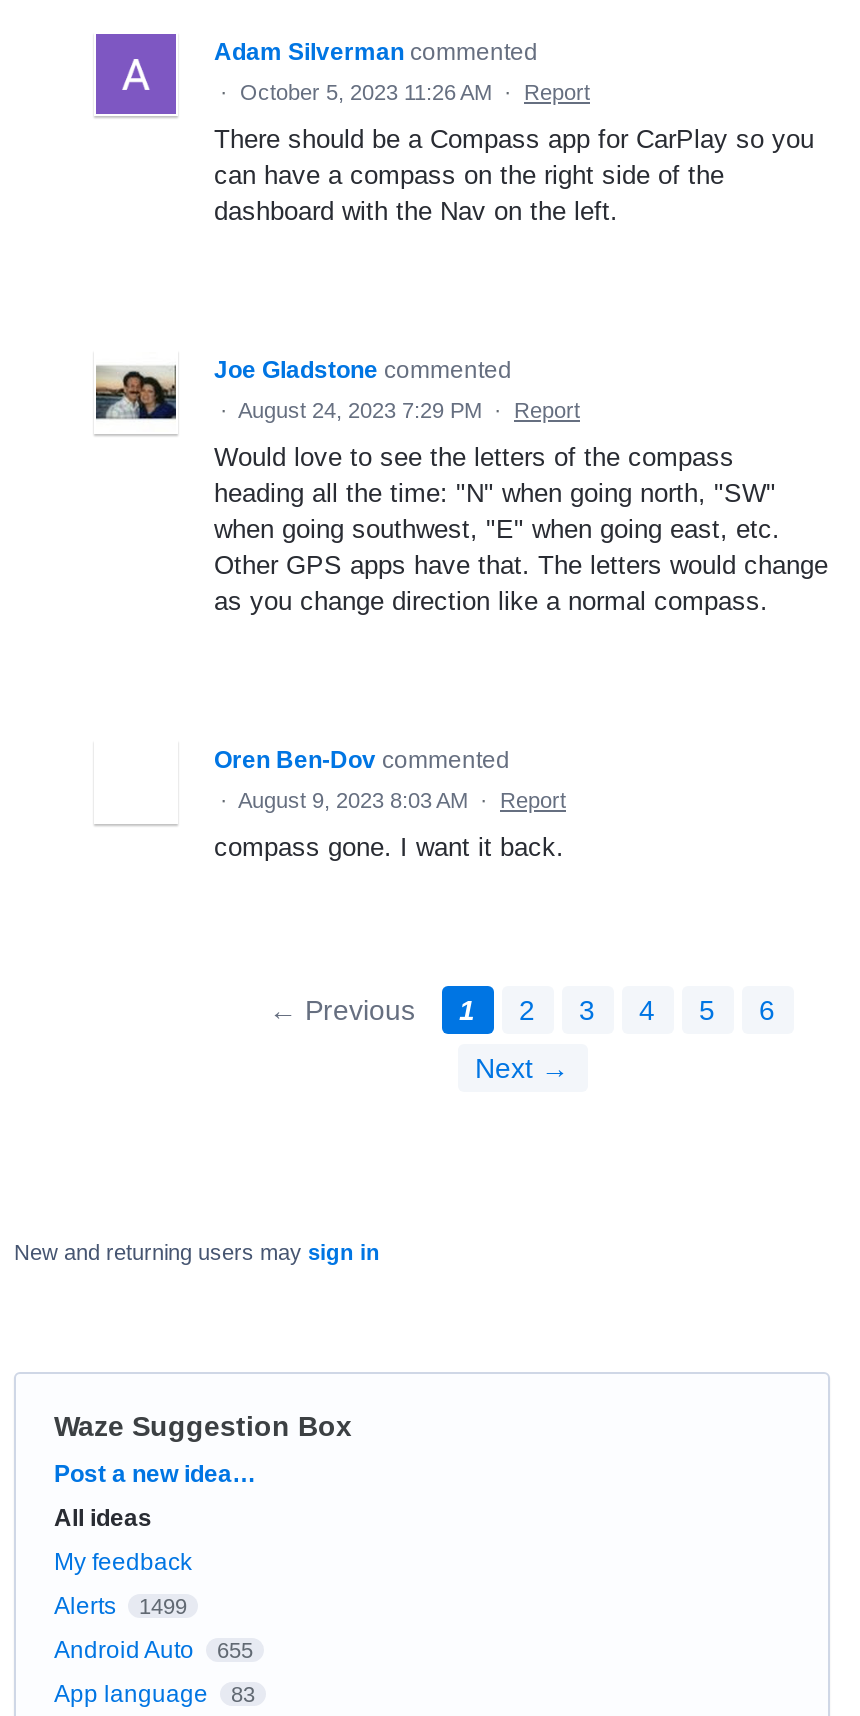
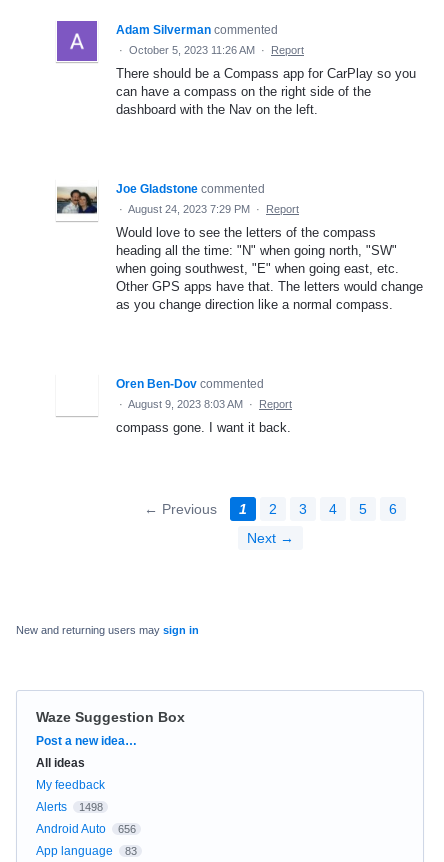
[54,1592,187,1620] Alerts 1499 -> [36,800,102,814] Alerts 1498
[54,1636,253,1664] Android Auto 655 -> [36,822,135,836] Android Auto 656

